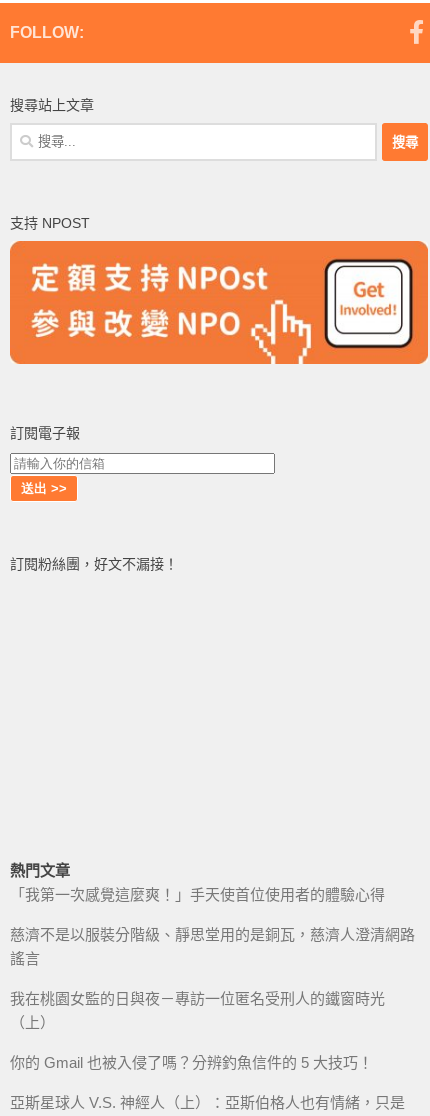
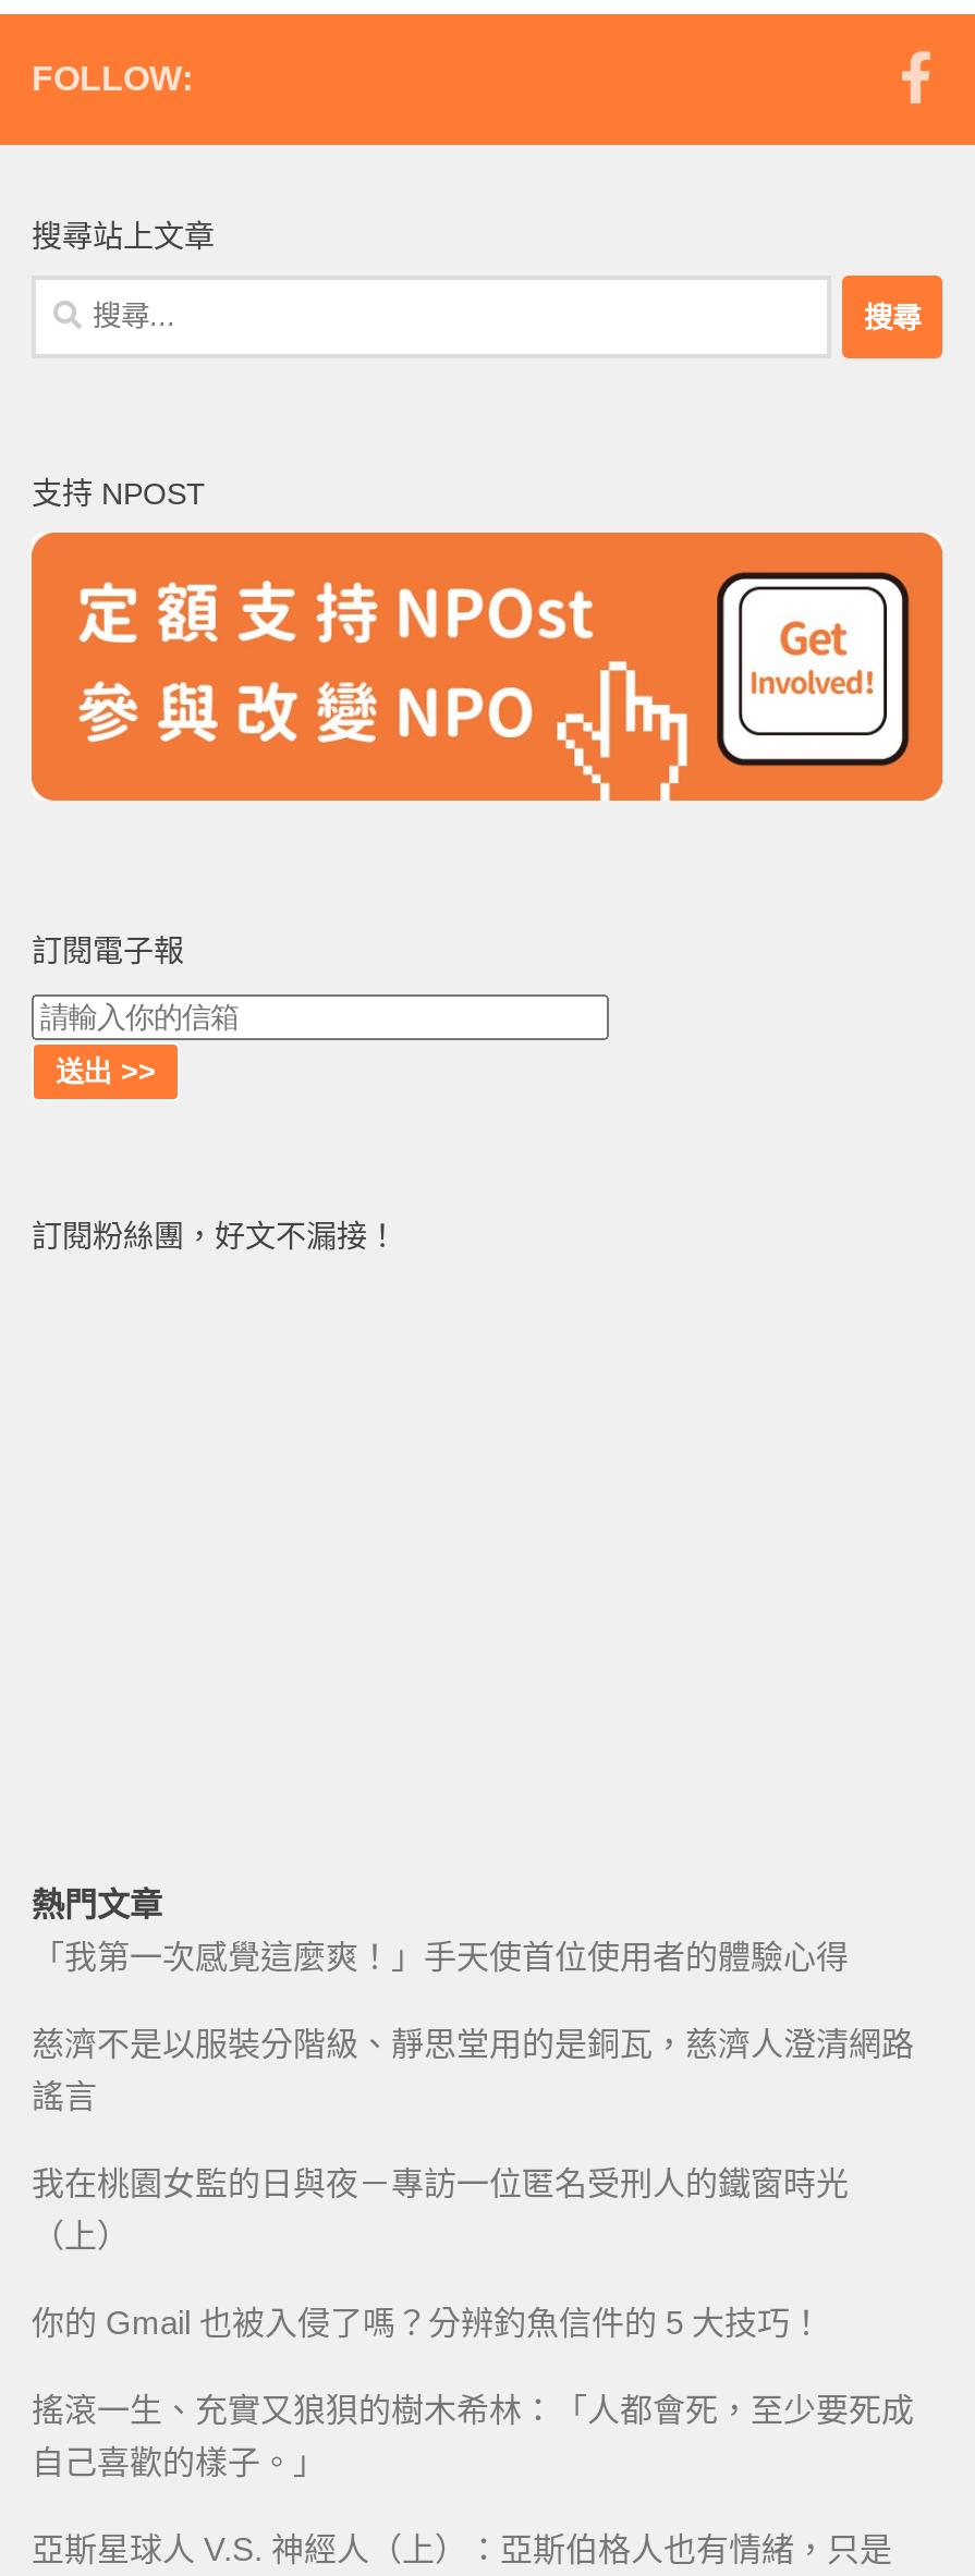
none -> [32,2390,914,2479] 搖滾一生、充實又狼狽的樹木希林：「人都會死，至少要死成 | 自己喜歡的樣子。」

